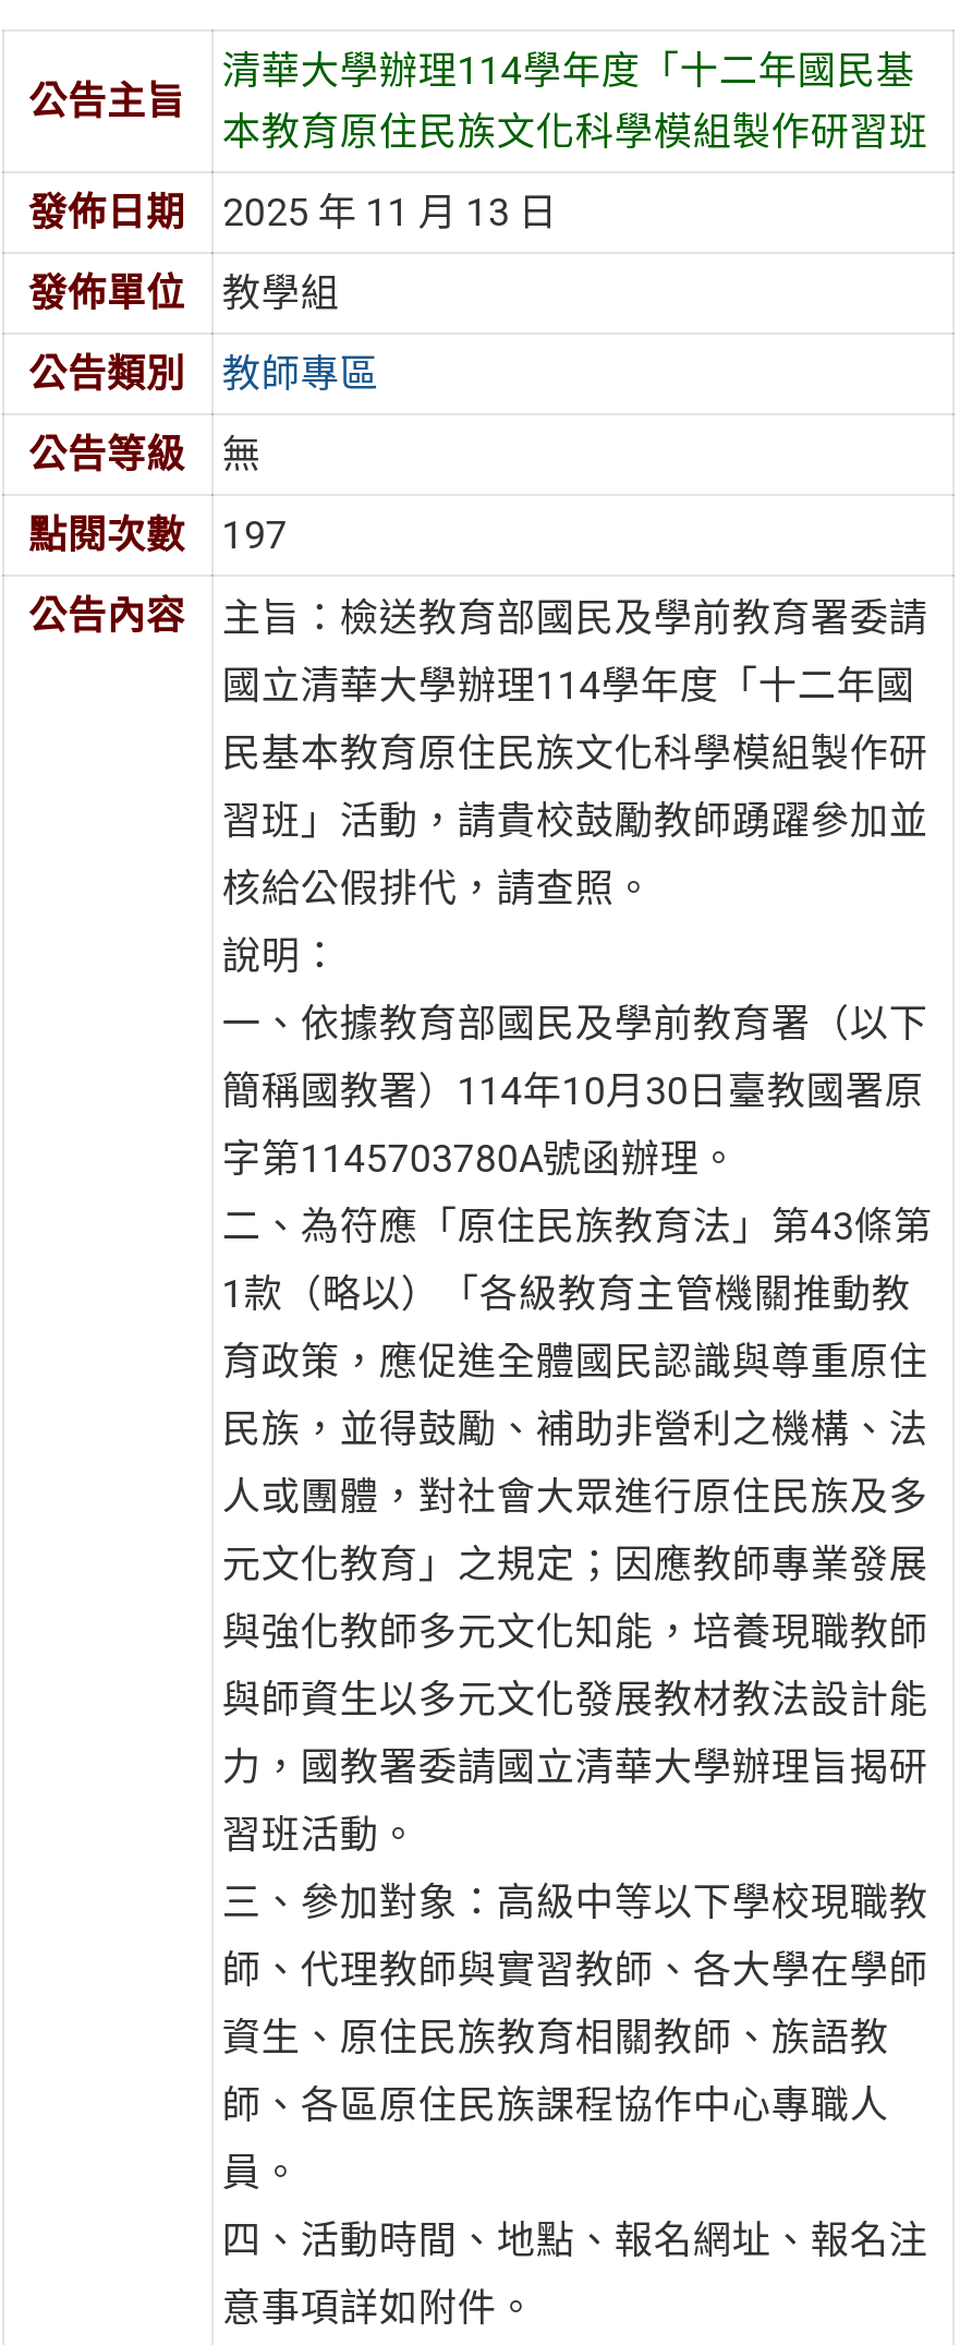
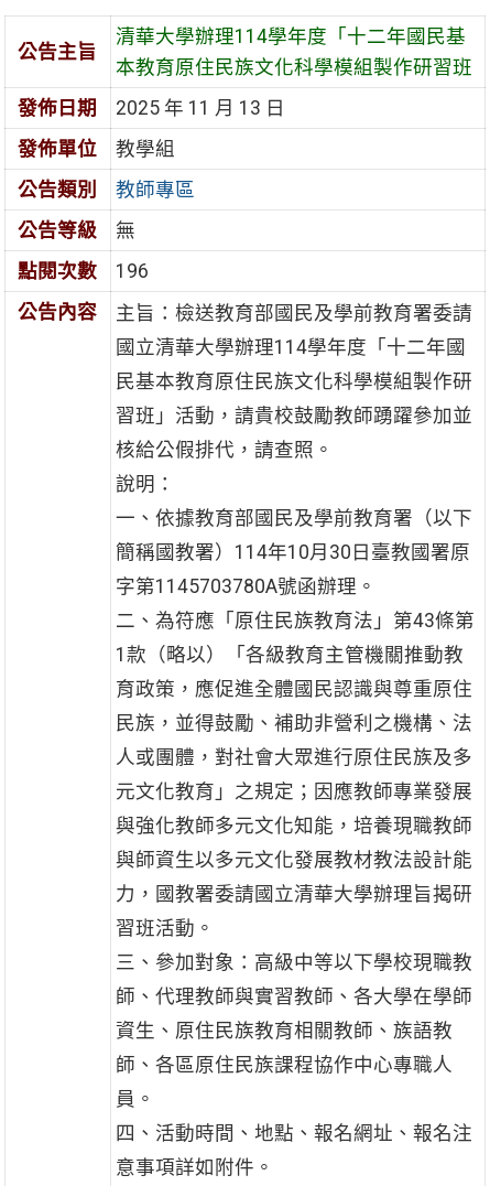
[28,514,287,558] 點閱次數 197 -> [18,260,149,282] 點閱次數 196

